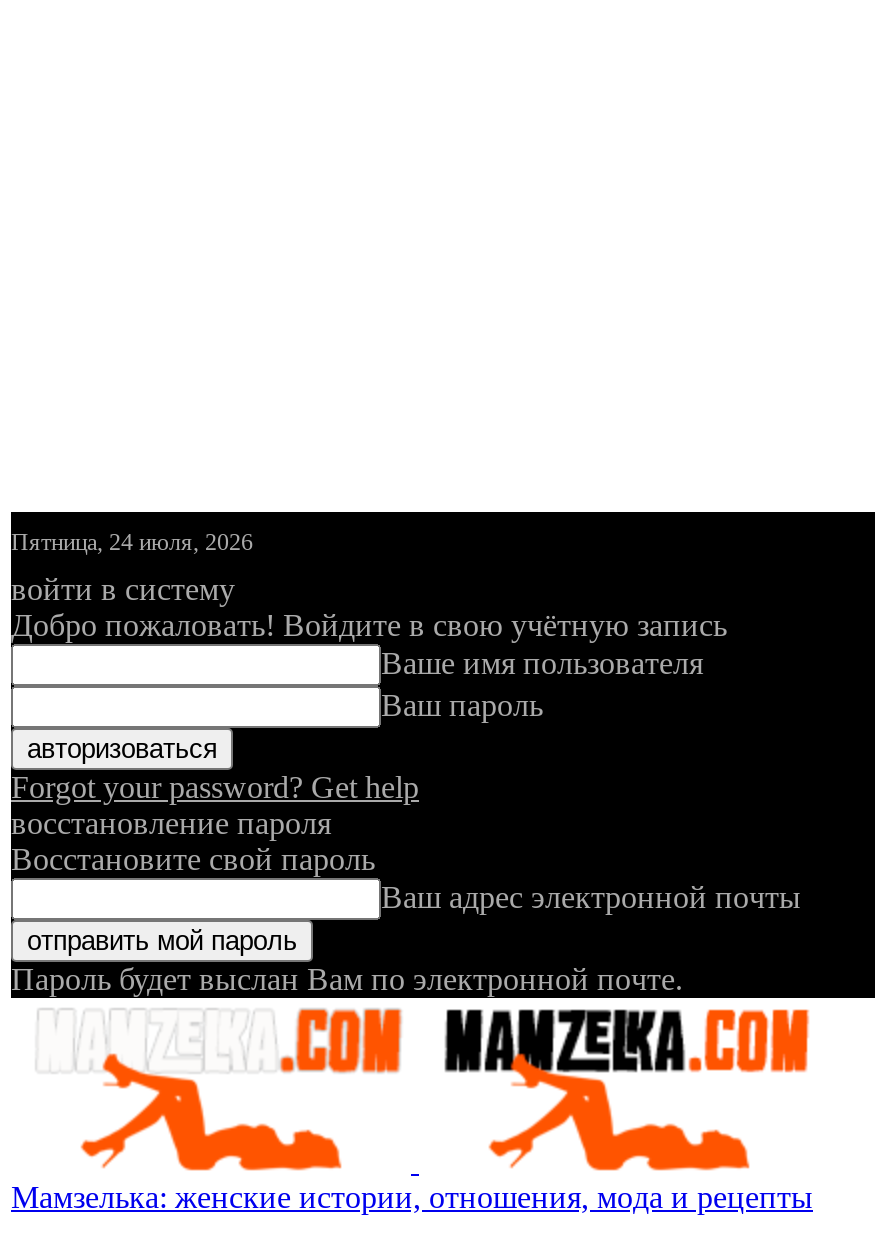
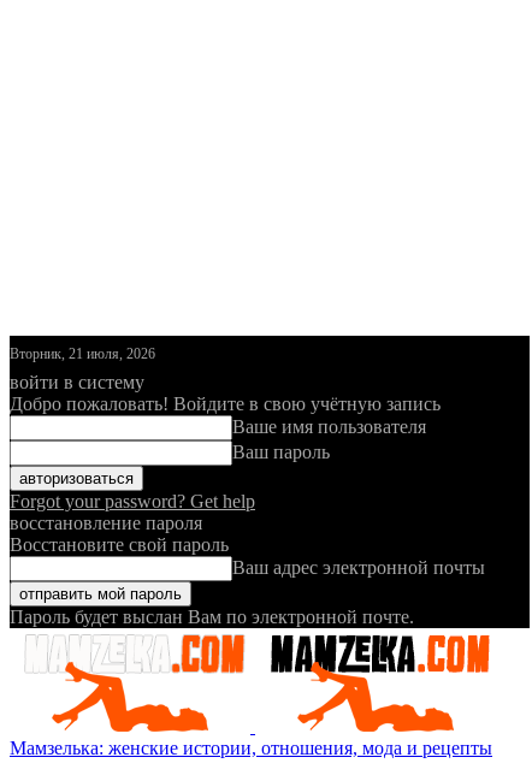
[11,528,253,556] Пятница, 24 июля, 2026 -> [10,345,155,362] Вторник, 21 июля, 2026

